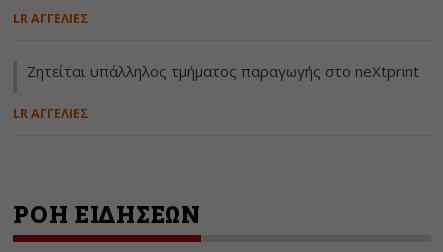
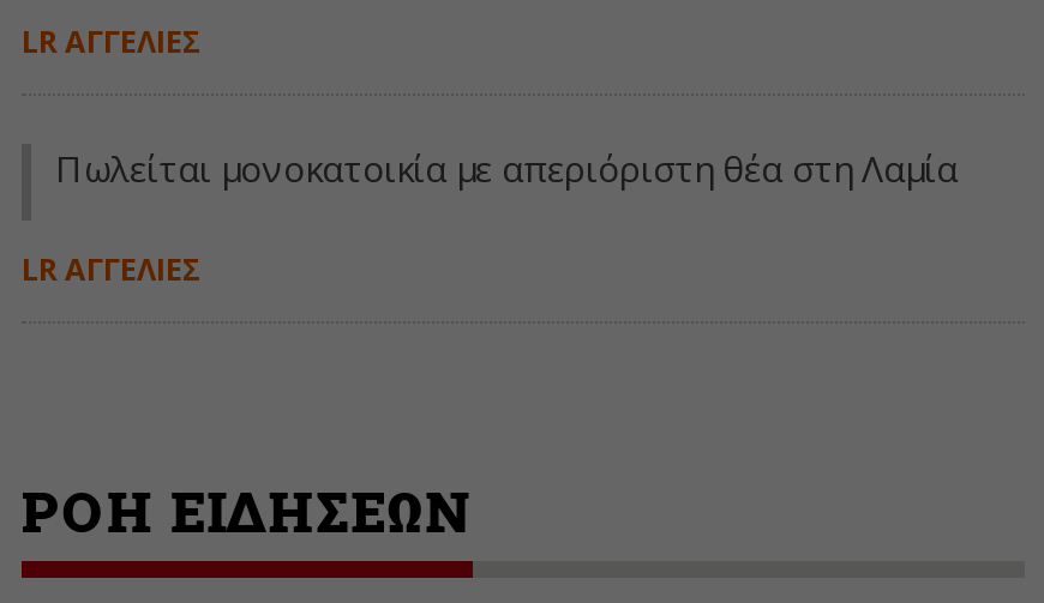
[27,61,419,81] Ζητείται υπάλληλος τμήματος παραγωγής στο neXtprint -> [55,143,958,191] Πωλείται μονοκατοικία με απεριόριστη θέα στη Λαμία

